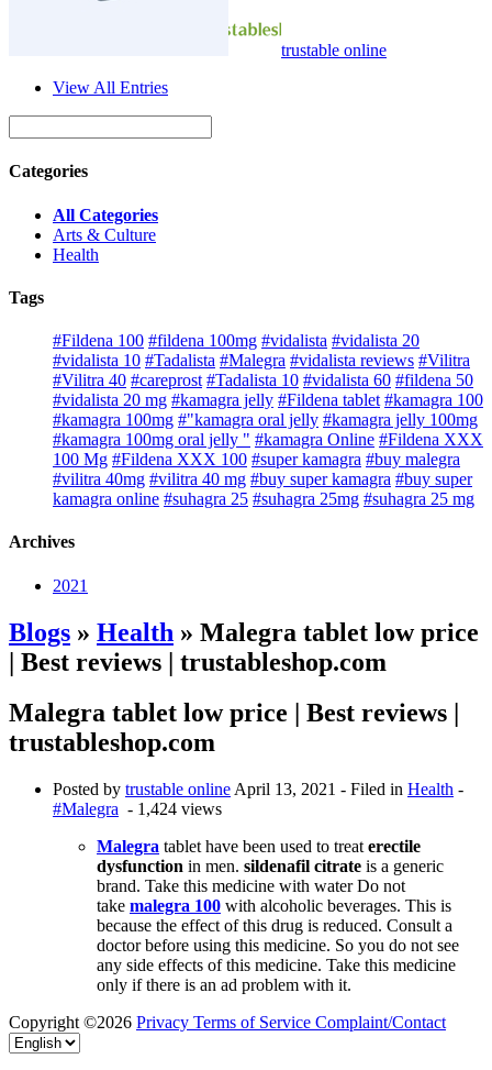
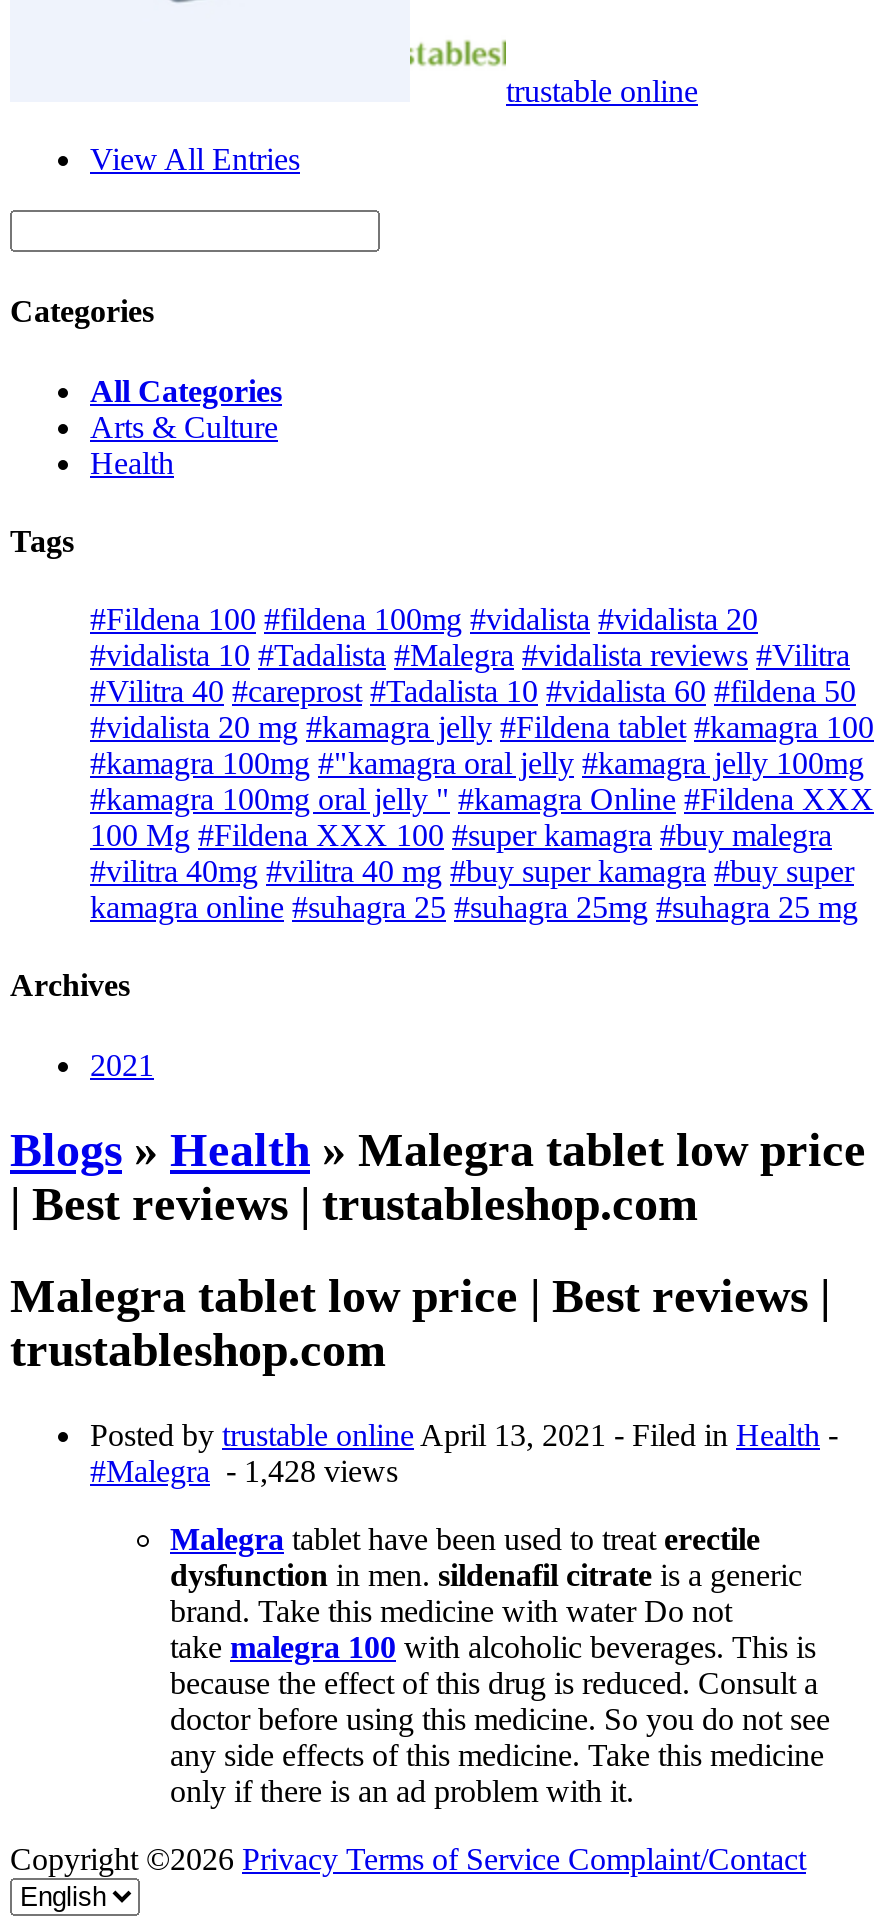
[53,800,222,819] #Malegra - 1,424 views -> [90,1455,398,1489] #Malegra - 1,428 views

